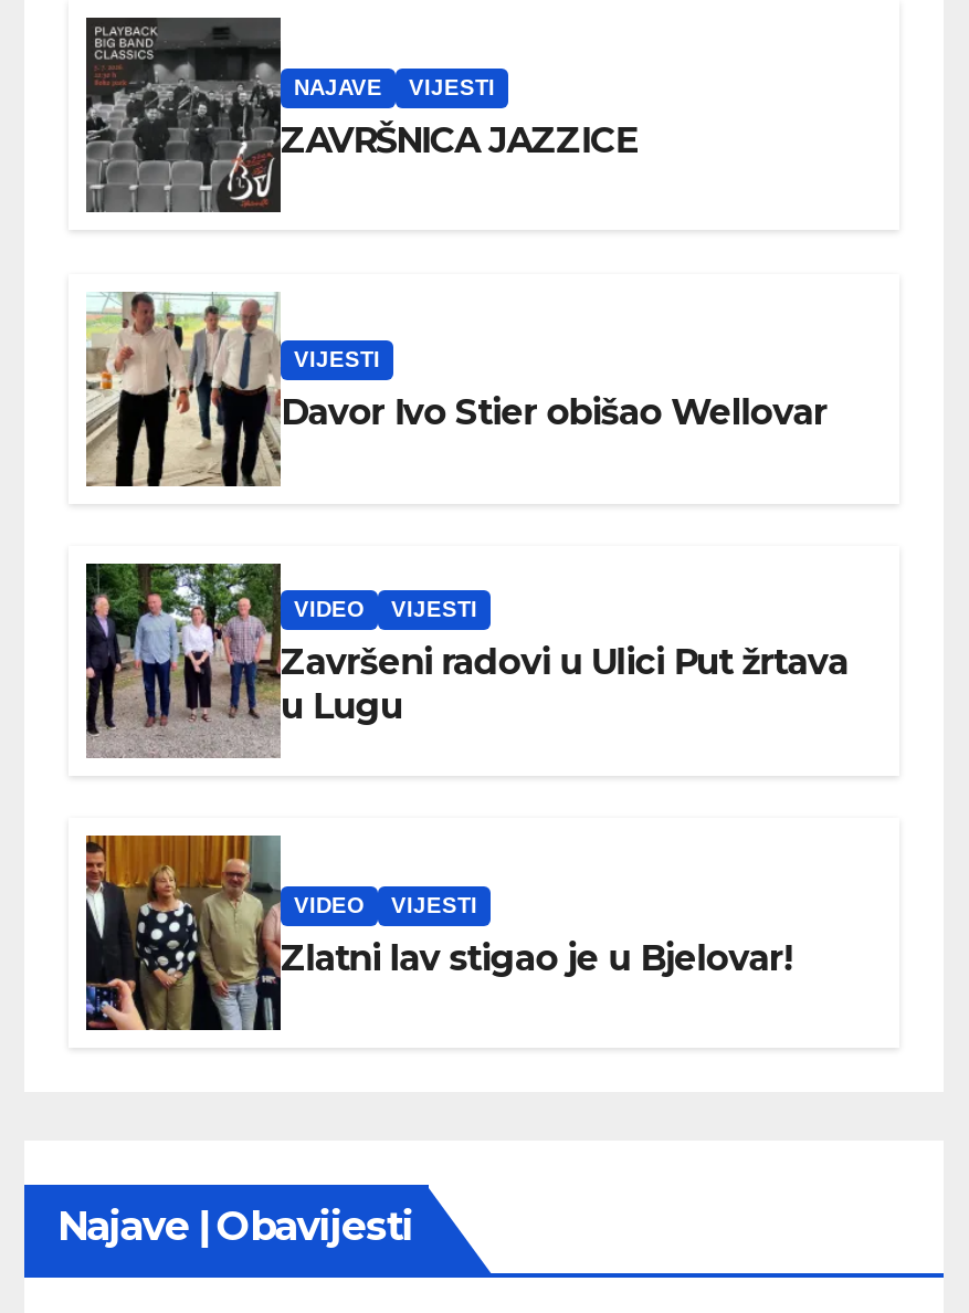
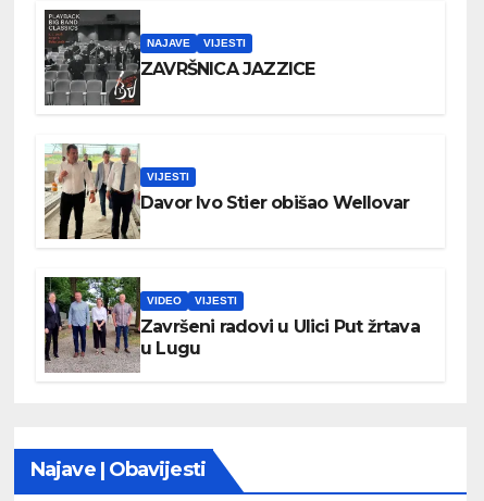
[84,833,792,1030] [image] | VIDEO | VIJESTI | Zlatni lav stigao je u Bjelovar! -> none

